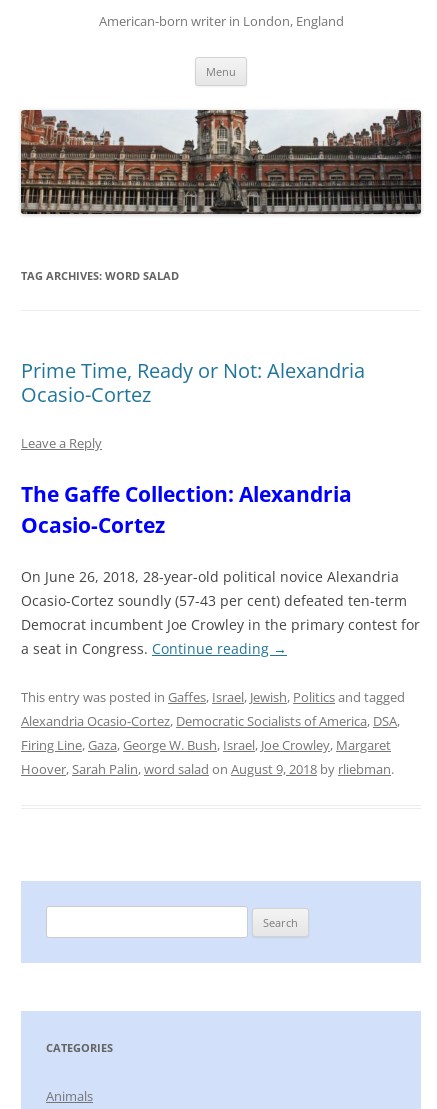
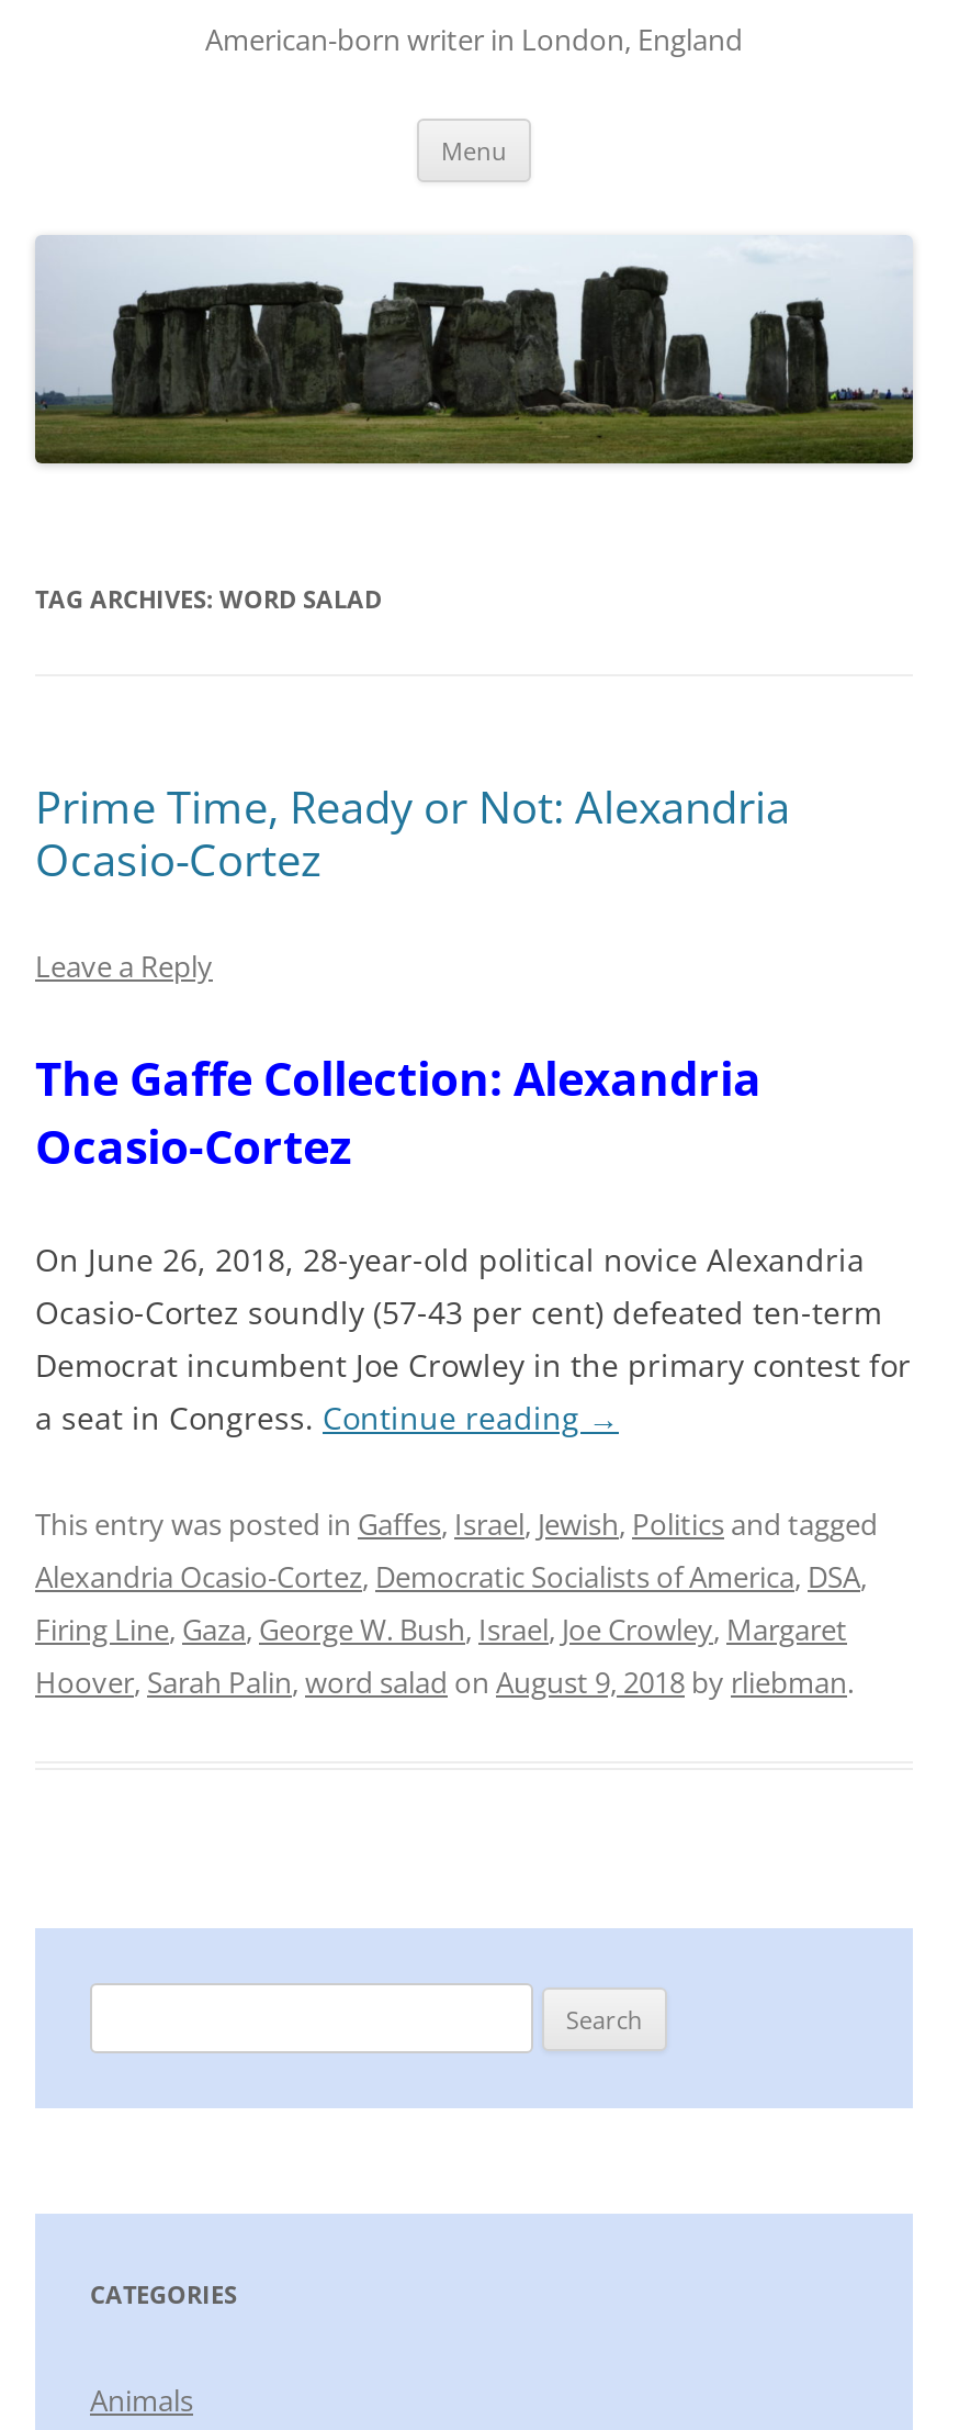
[20,109,422,215] [image] -> [35,235,915,463] [image]

